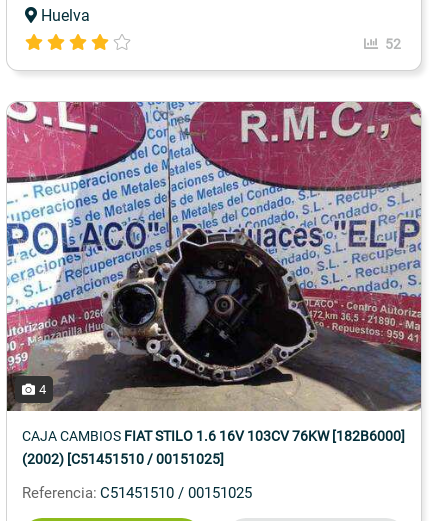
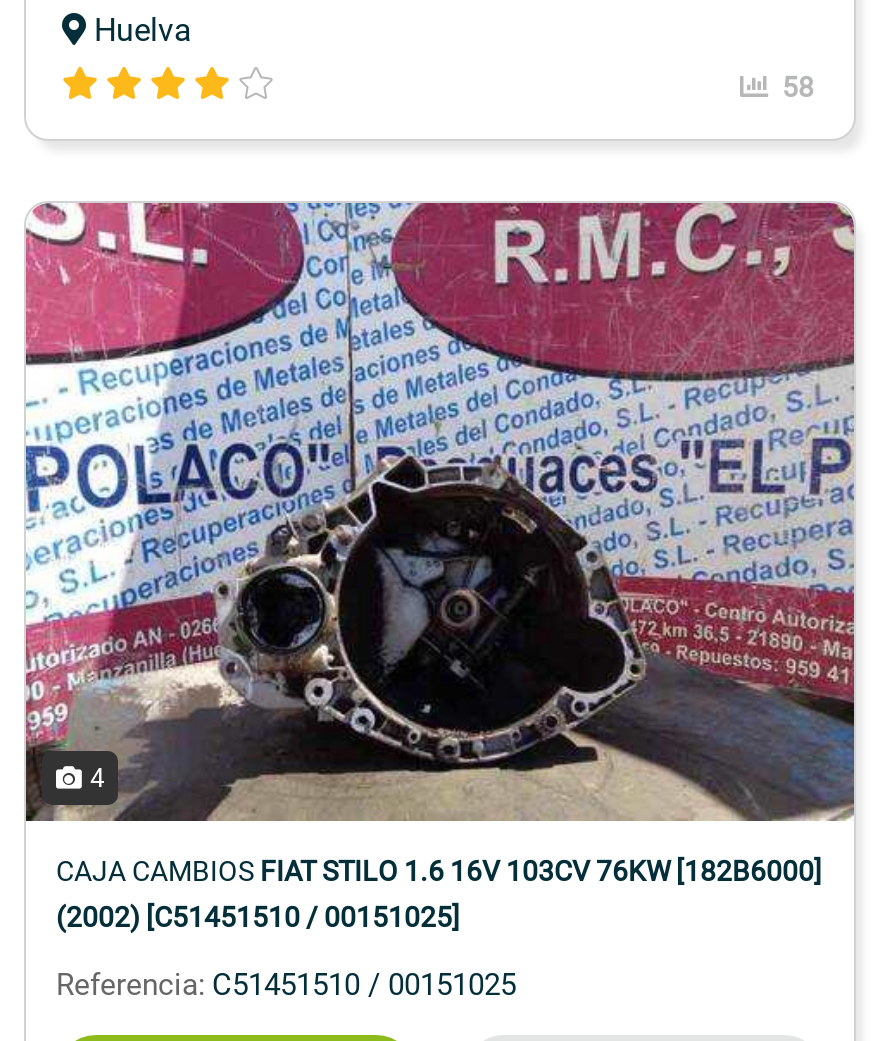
[385,36,401,52] 52 -> [782,70,814,102] 58

